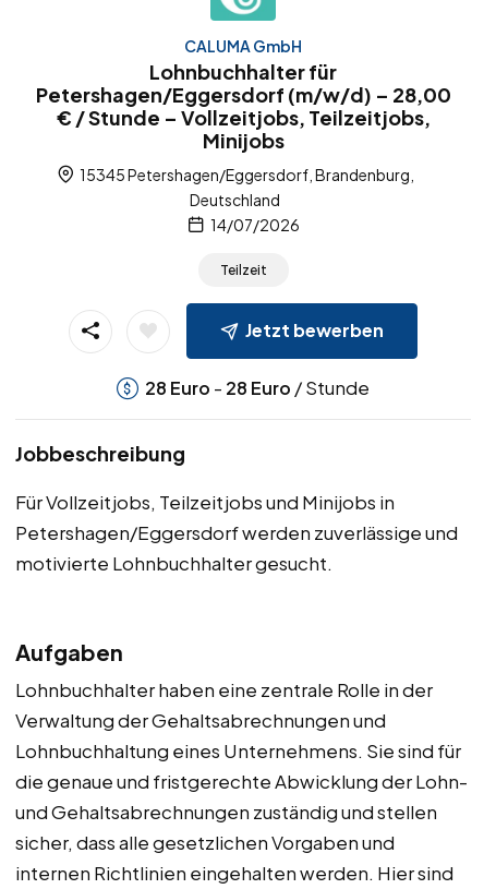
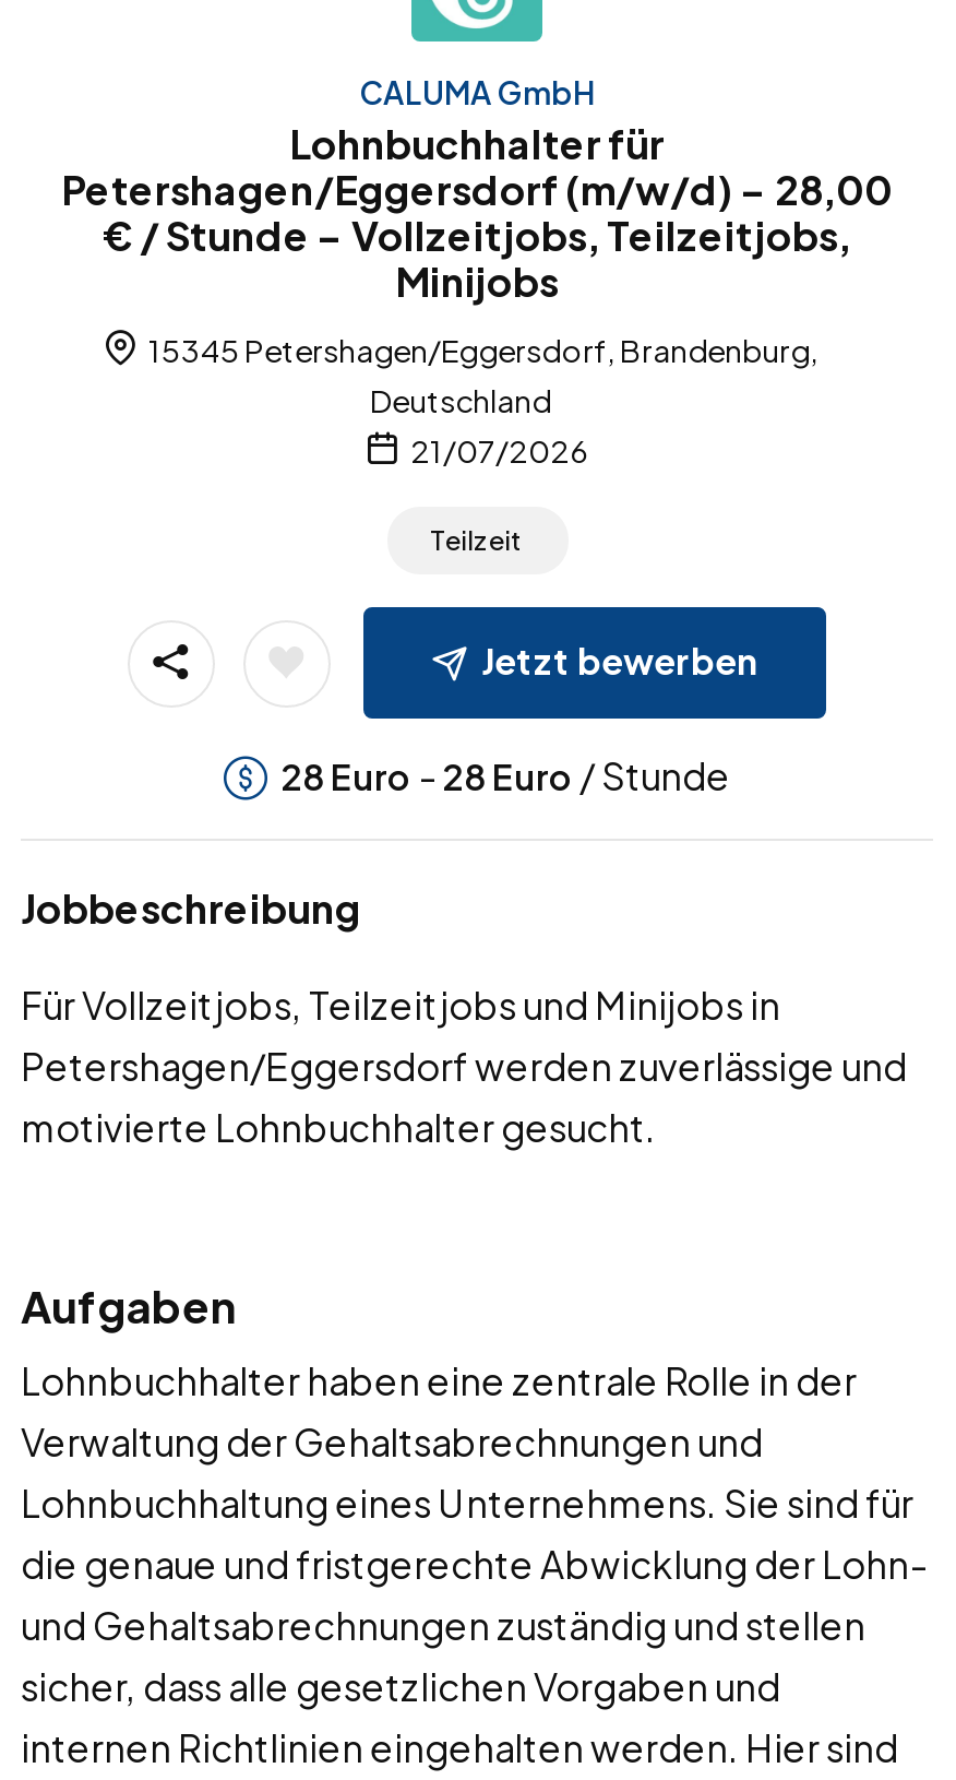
[208,215,299,235] 14/07/2026 -> [406,431,589,470] 21/07/2026

